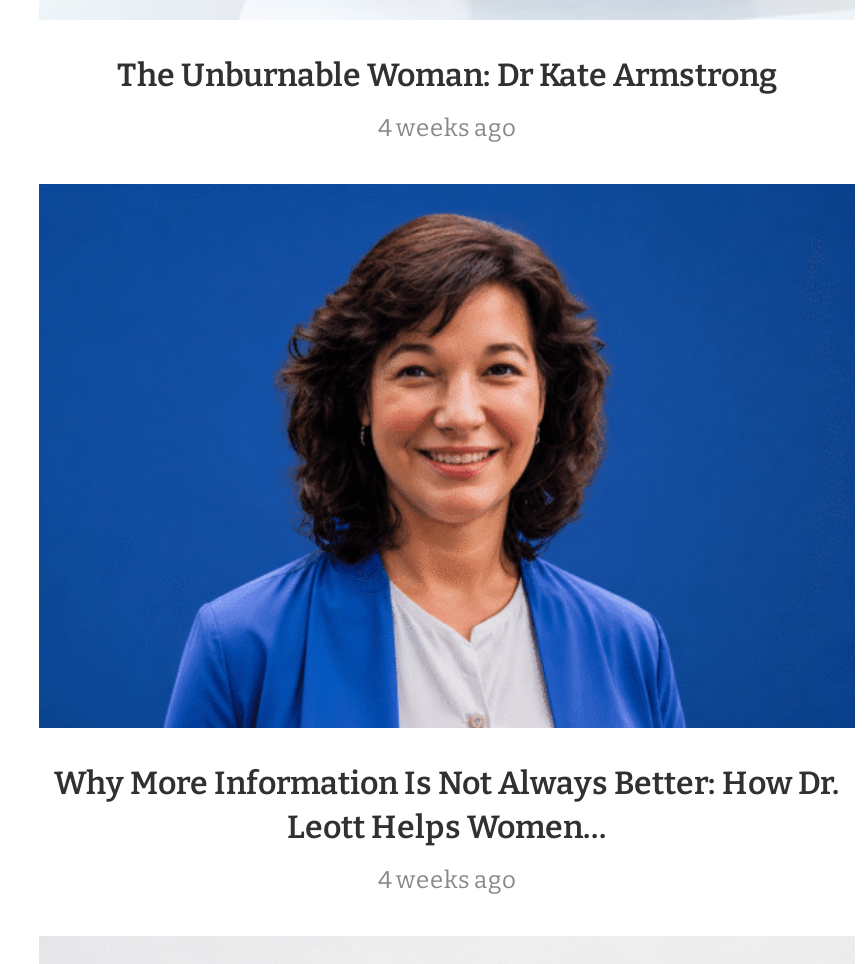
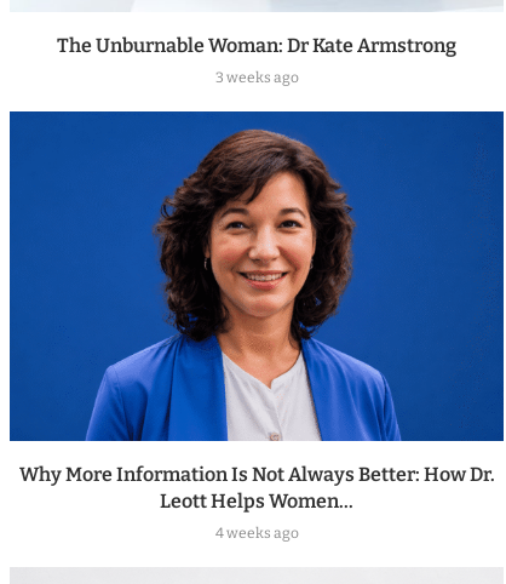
[378,114,516,142] 4 weeks ago -> [215,69,298,86] 3 weeks ago

